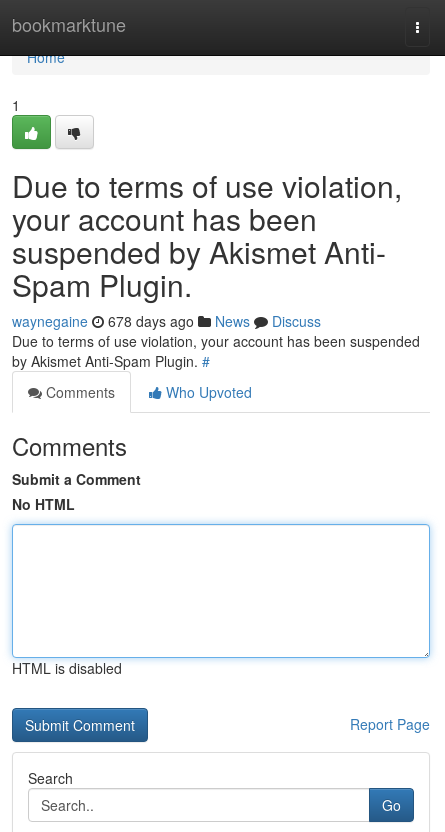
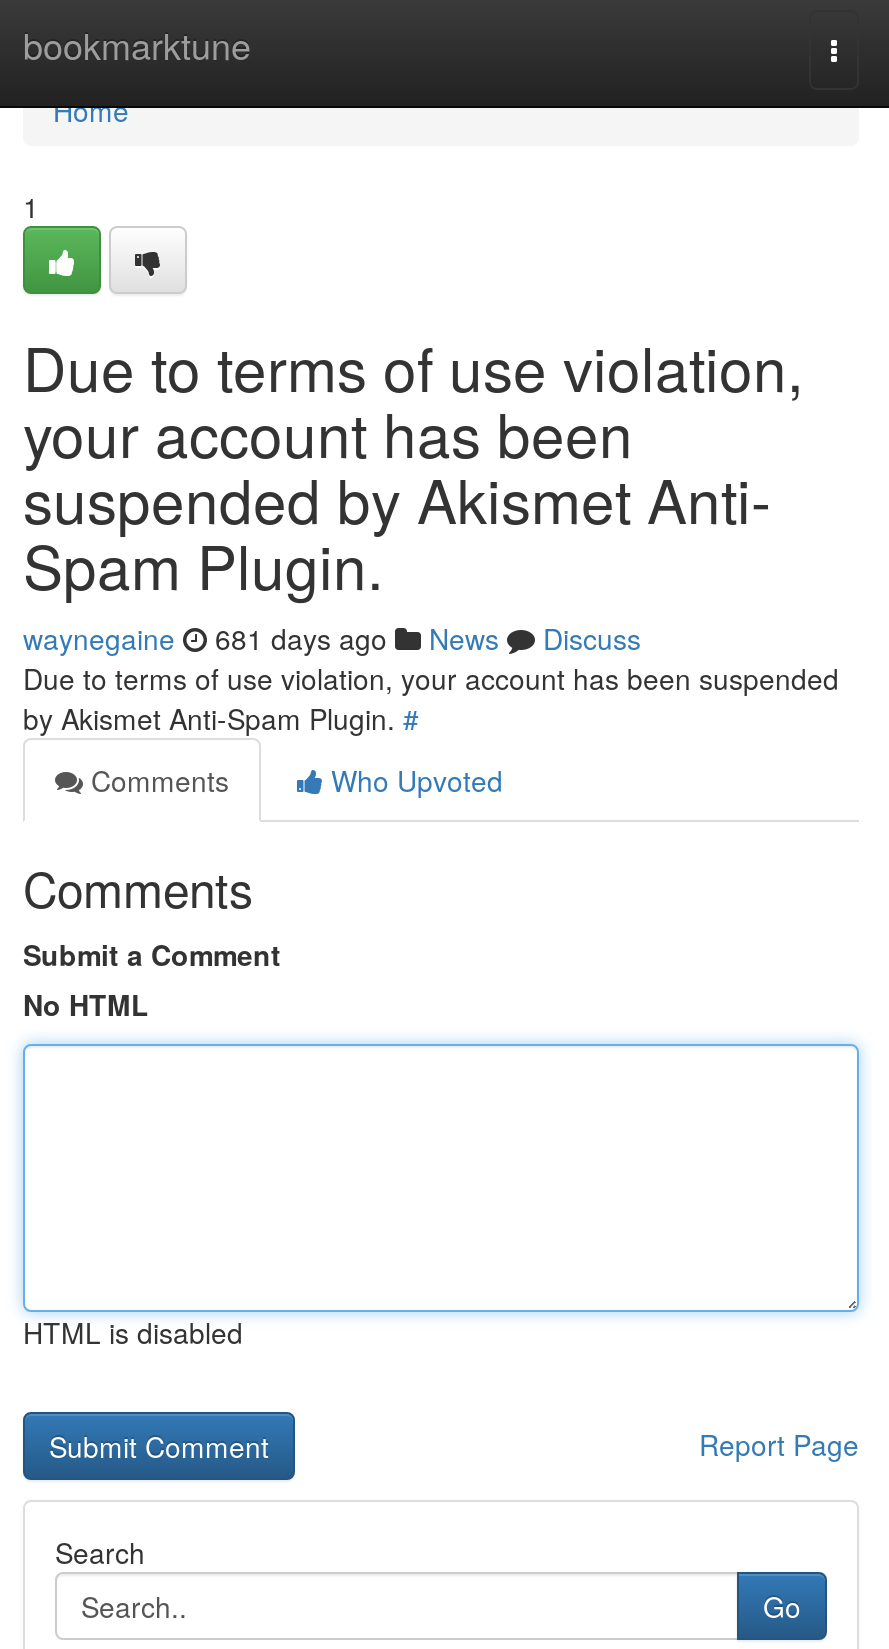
[12,311,321,331] waynegaine 678 days ago News Discuss -> [23,618,641,658] waynegaine 681 days ago News Discuss

